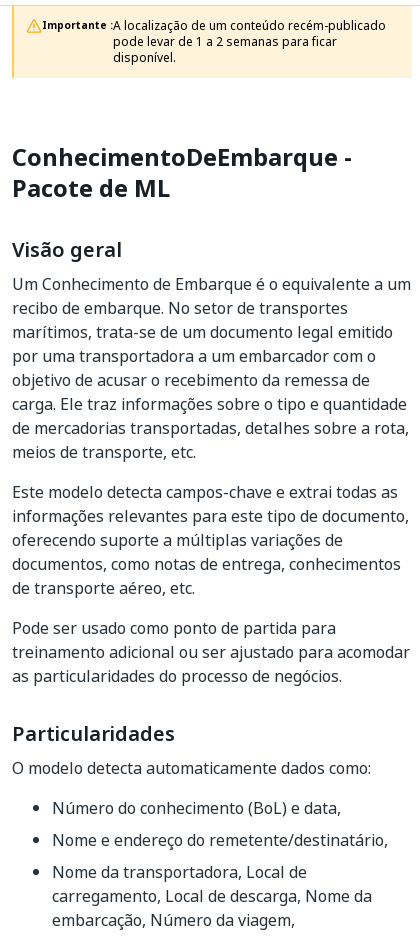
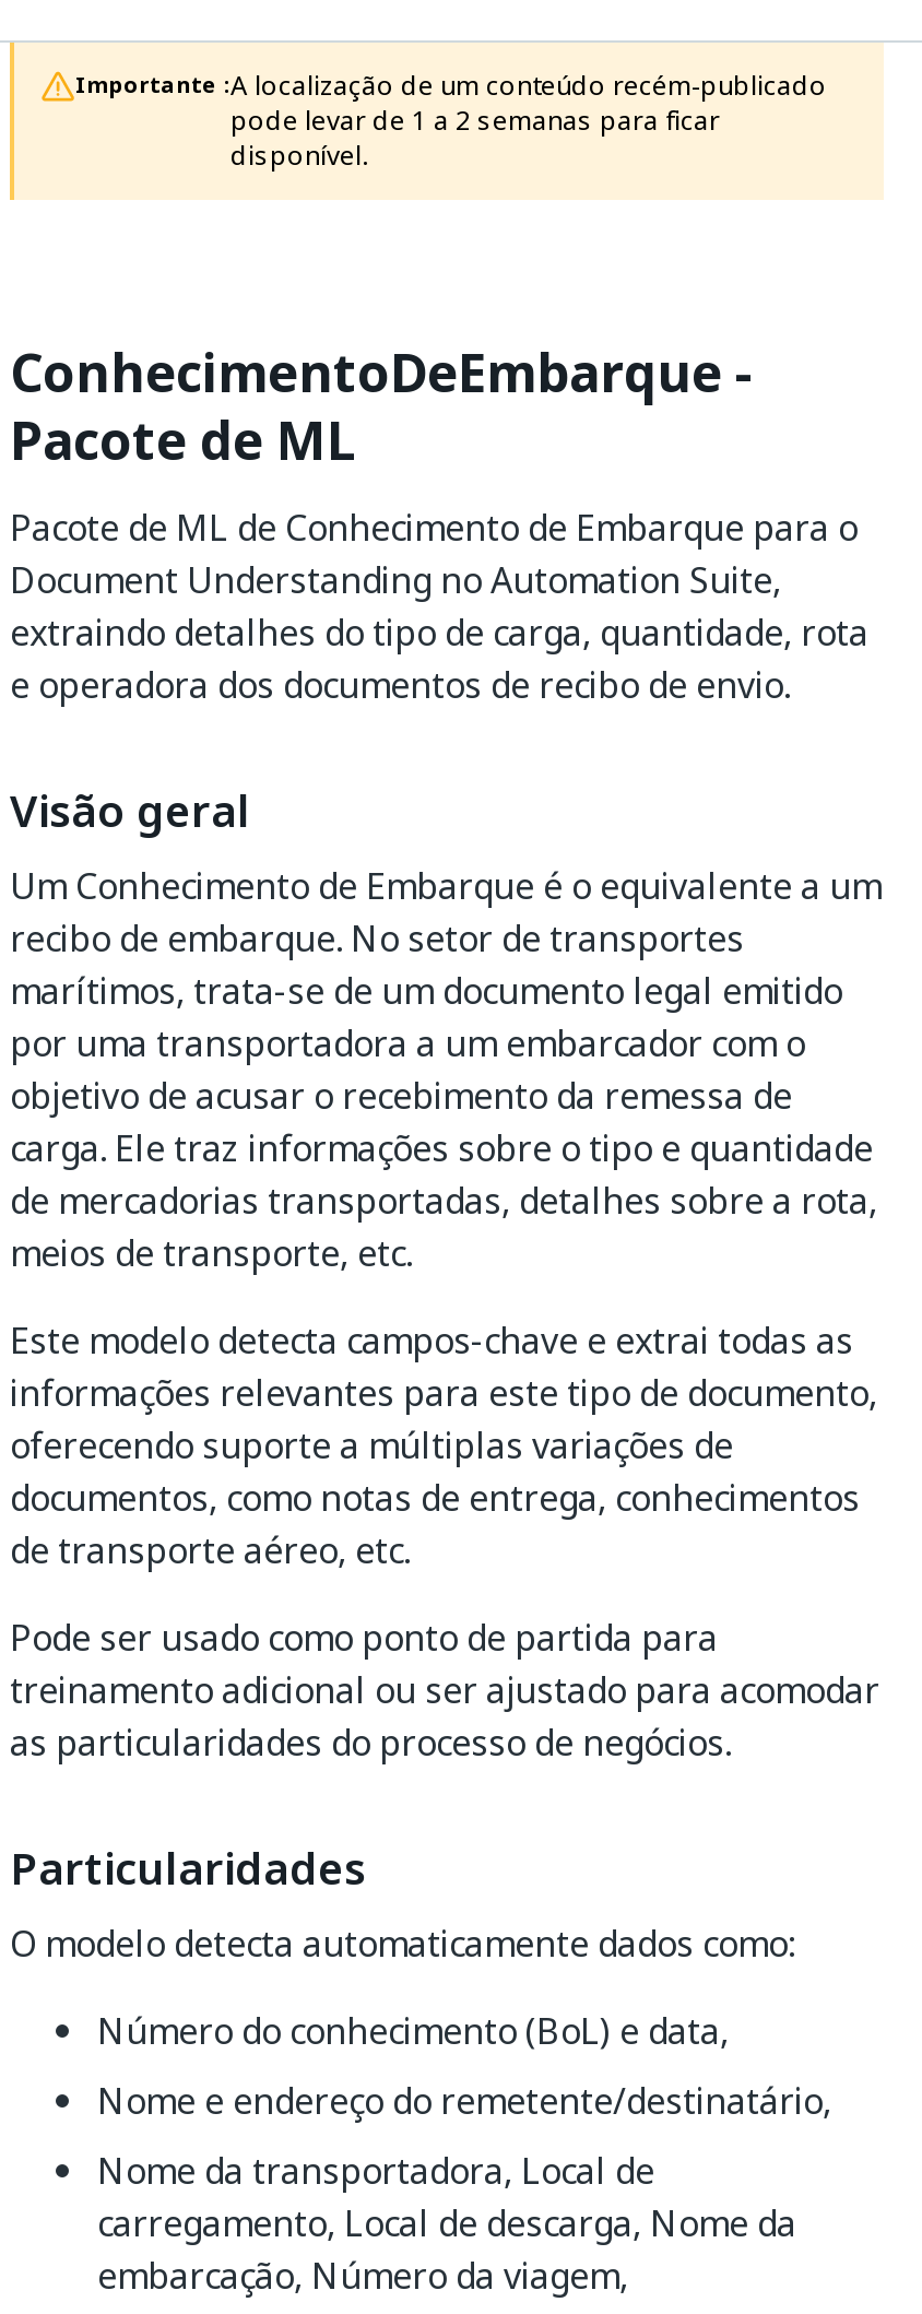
none -> [10,501,868,711] Pacote de ML de Conhecimento de Embarque para o | Document Understanding no Automation Suite, | extraindo detalhes do tipo de carga, quantidade, rota | e operadora dos documentos de recibo de envio.

